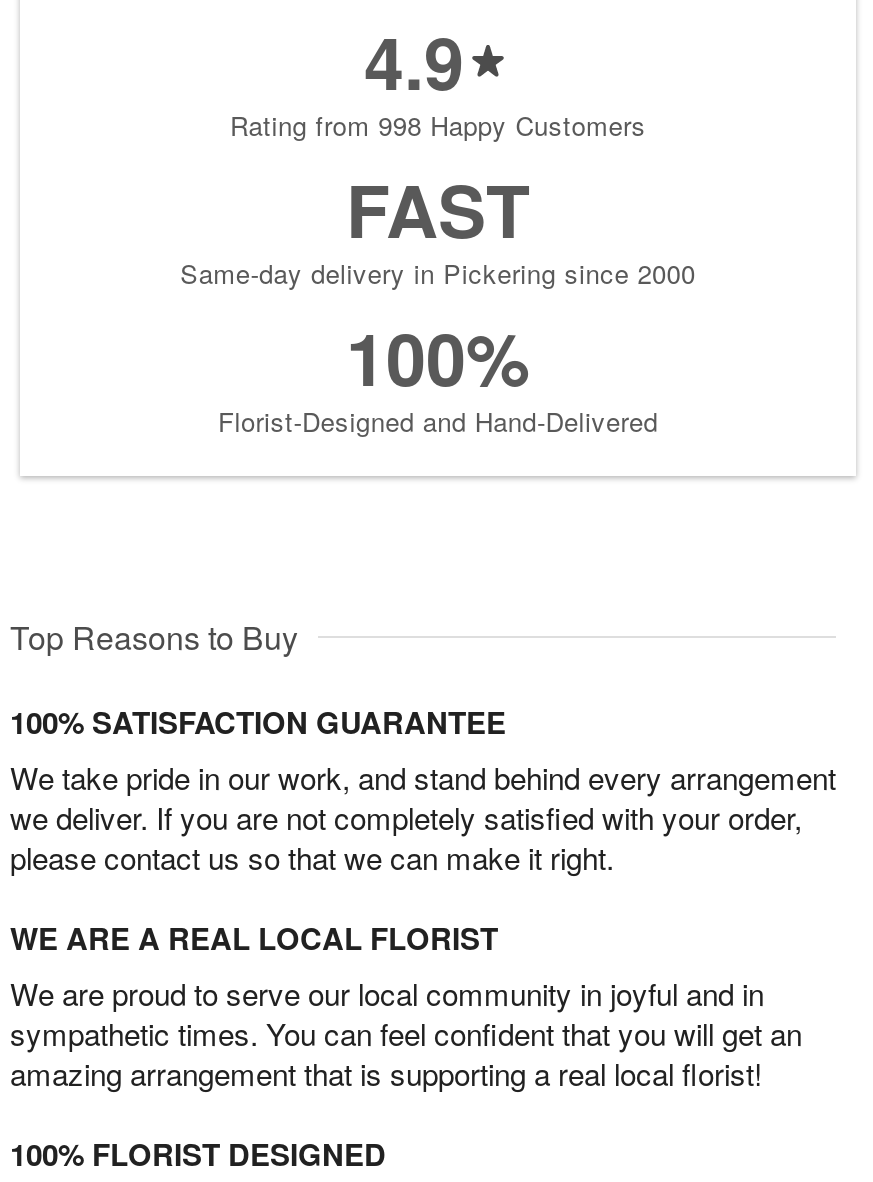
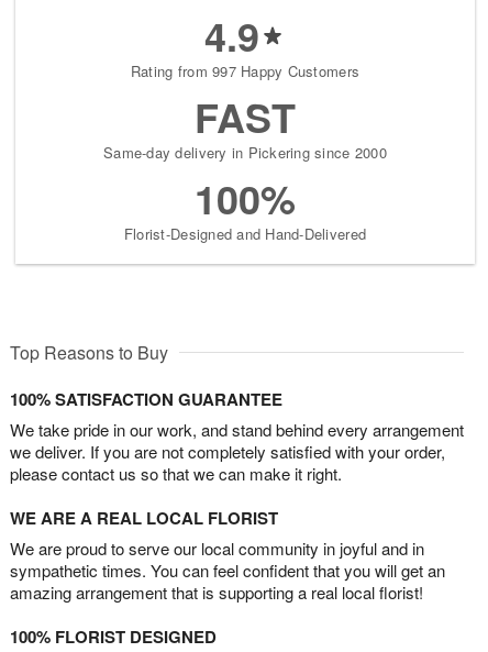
[230,107,646,145] Rating from 998 Happy Customers -> [131,61,359,82] Rating from 997 Happy Customers

